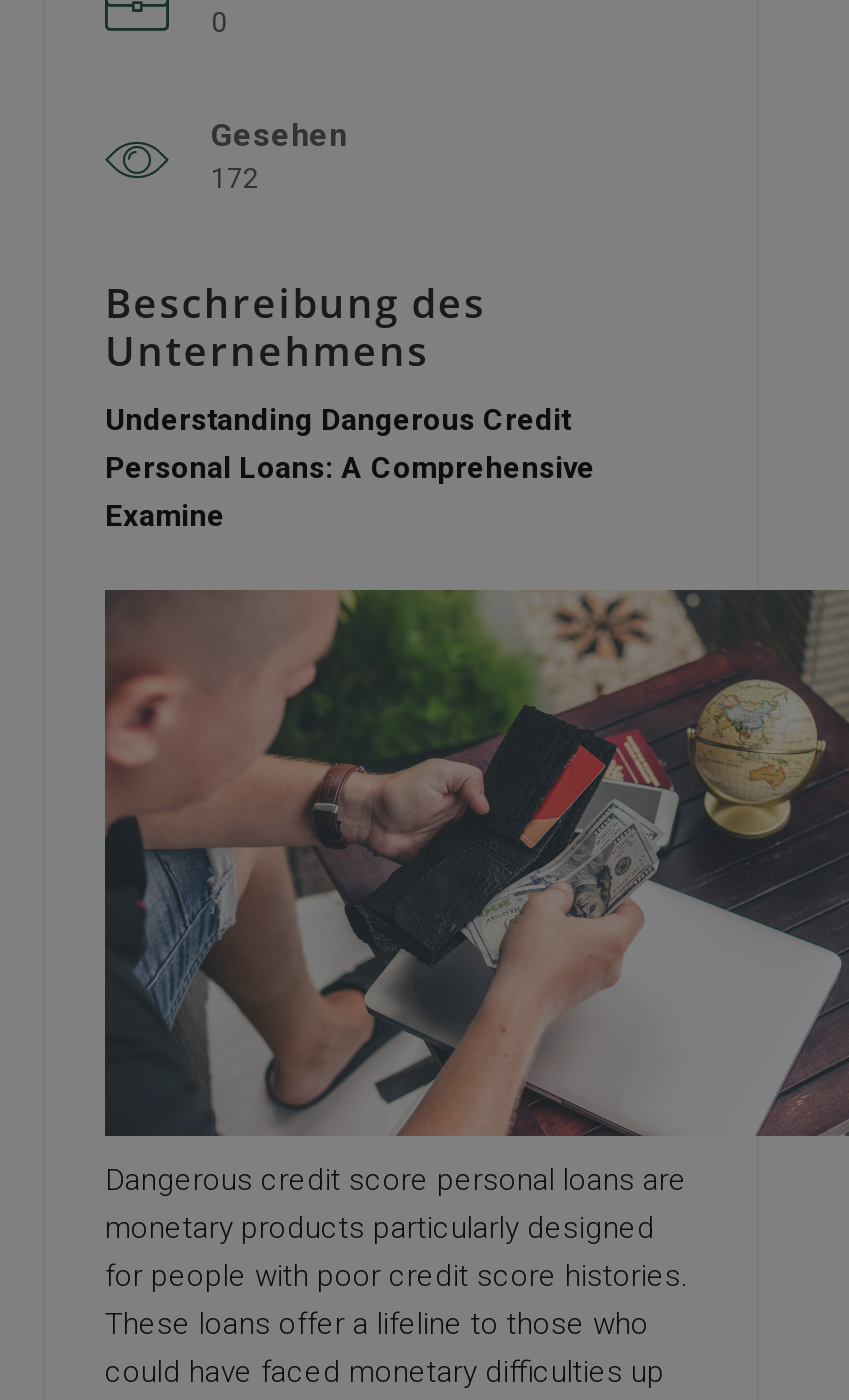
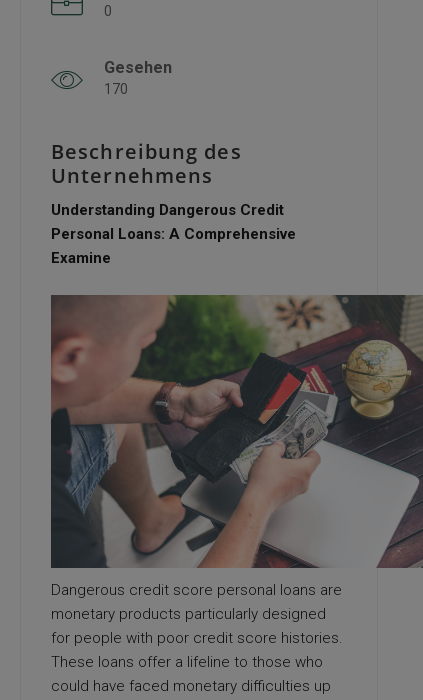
[211,162,259,194] 172 -> [104,81,128,97] 170

